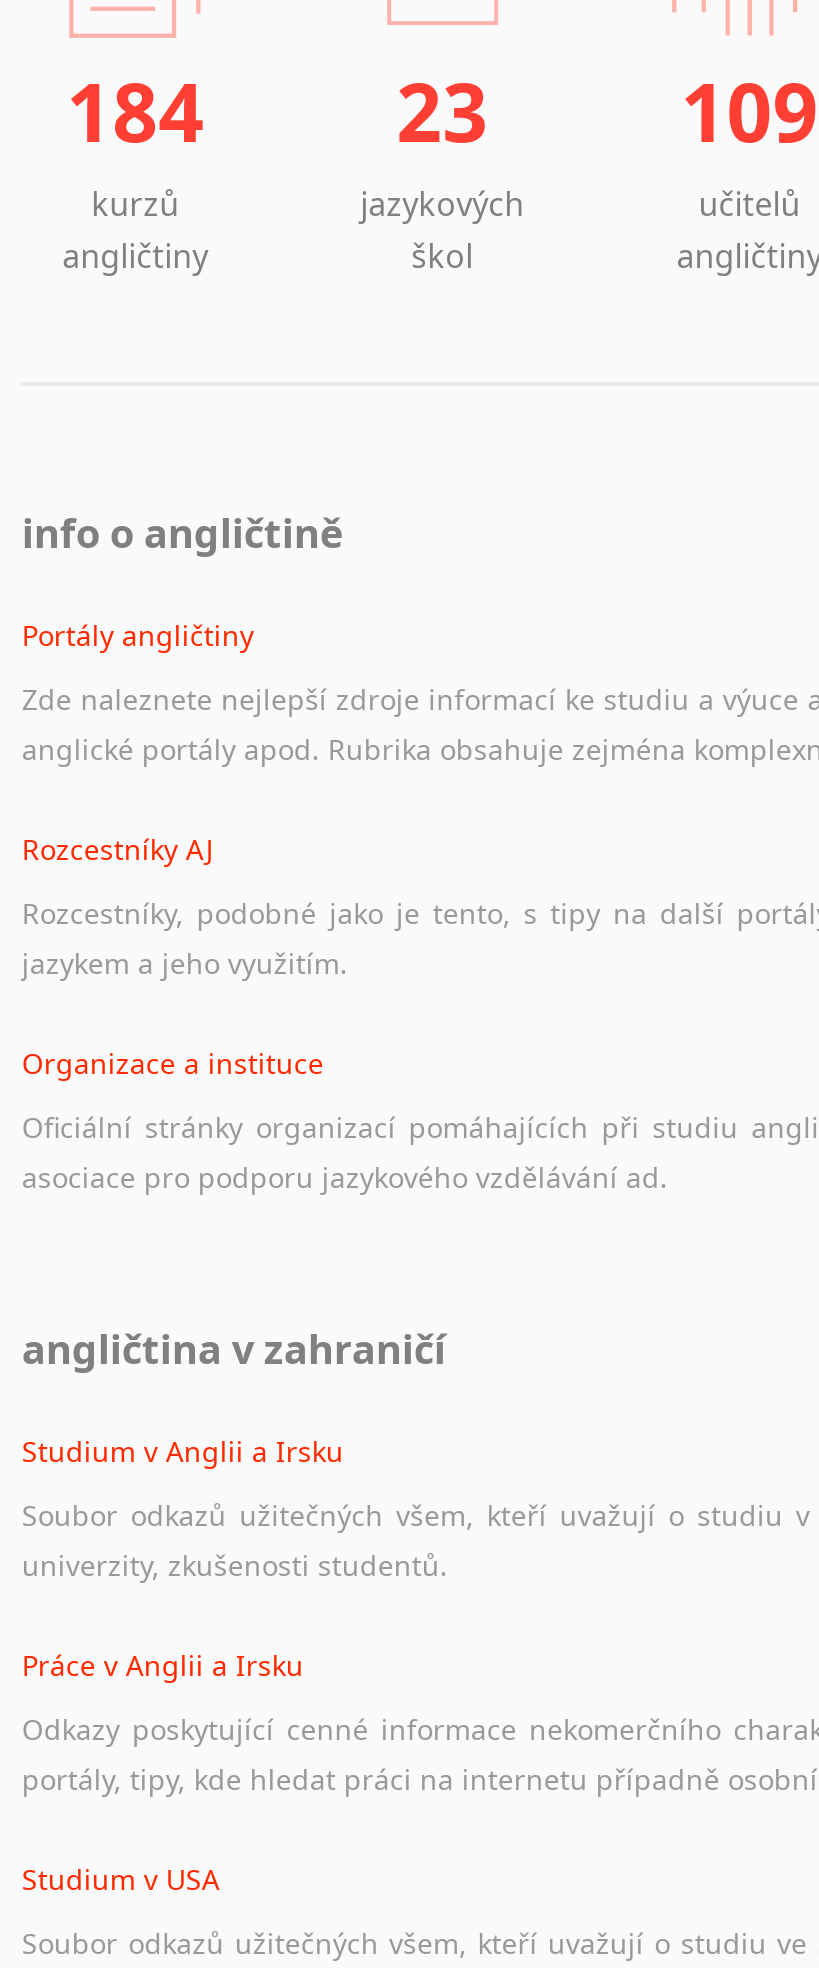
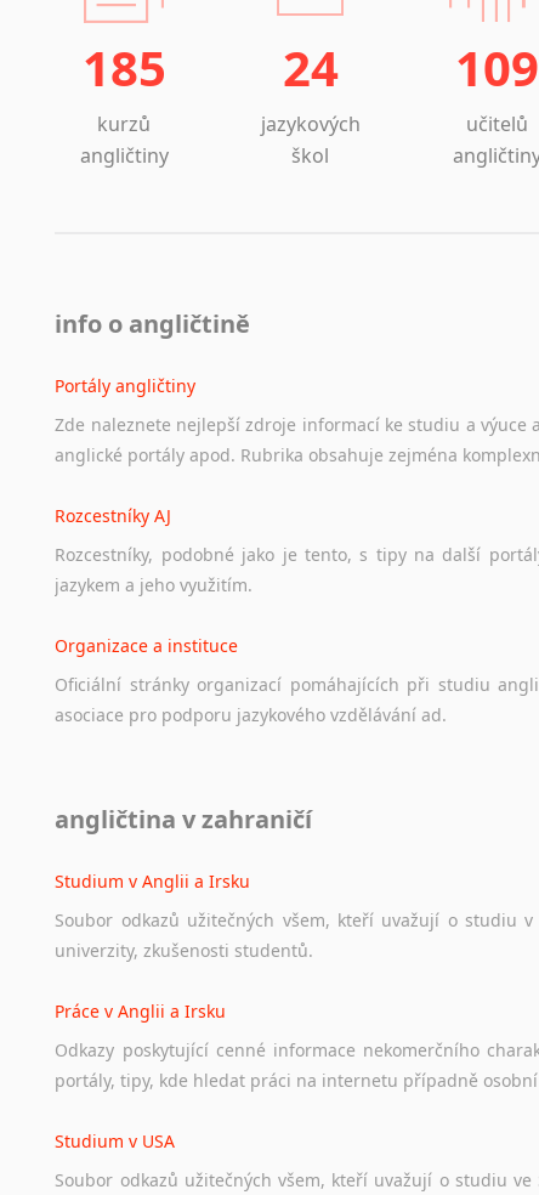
[66,57,204,167] 184 -> [82,34,166,101] 185
[396,57,488,167] 23 -> [282,34,338,101] 24

